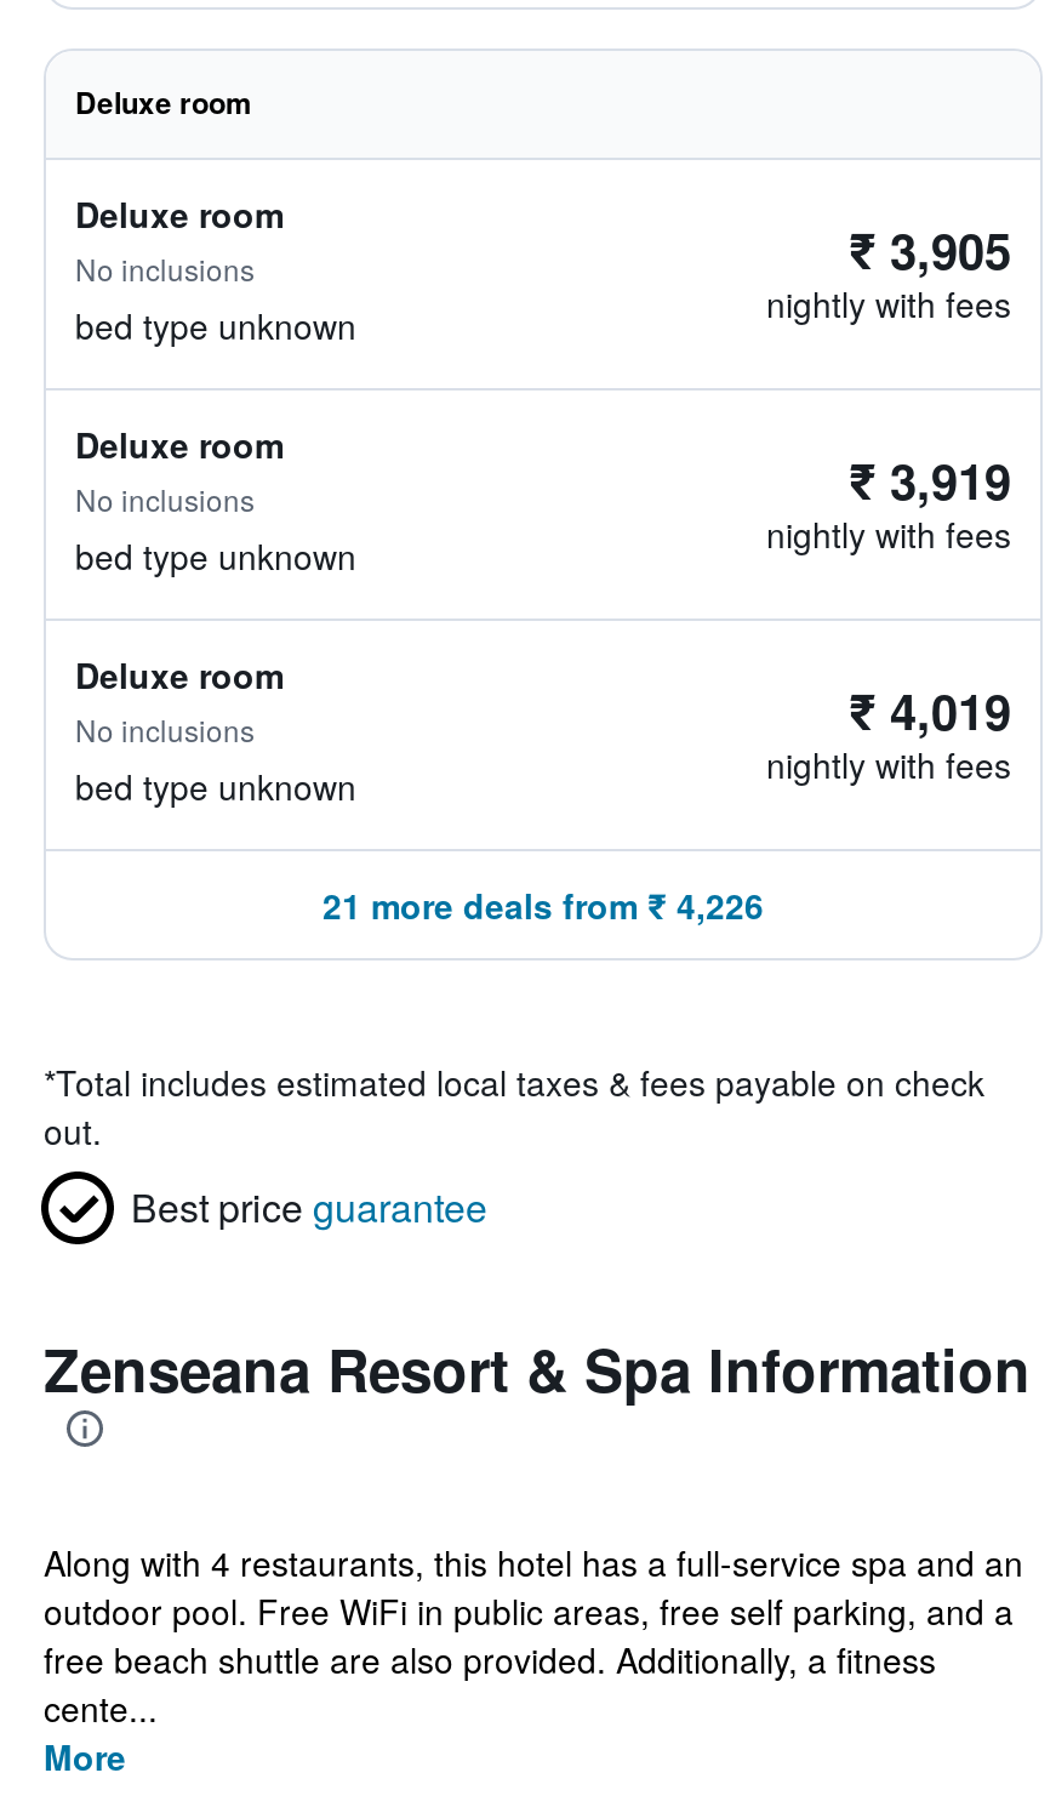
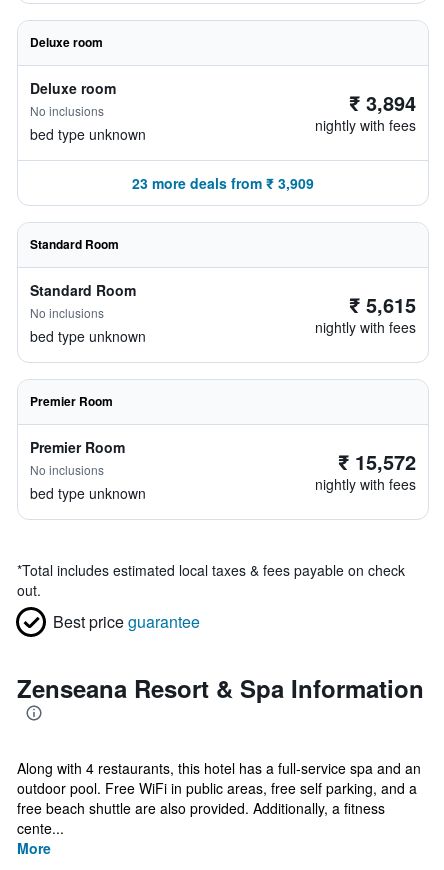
[849,213,1011,284] ₹ 3,905 -> [349,88,416,117] ₹ 3,894
[75,420,284,468] Deluxe room -> [30,173,314,300] 23 more deals from ₹ 3,909 | Standard Room | Standard Room
[849,444,1011,514] ₹ 3,919 -> [349,290,416,319] ₹ 5,615
[75,650,284,699] Deluxe room -> [30,392,125,457] Premier Room | Premier Room
[849,674,1011,745] ₹ 4,019 -> [338,447,416,476] ₹ 15,572
moved [75,708,1011,810] -> [30,461,416,503]: No inclusions | bed type unknown | nightly with fees
[322,880,764,929] 21 more deals from ₹ 4,226 -> none

